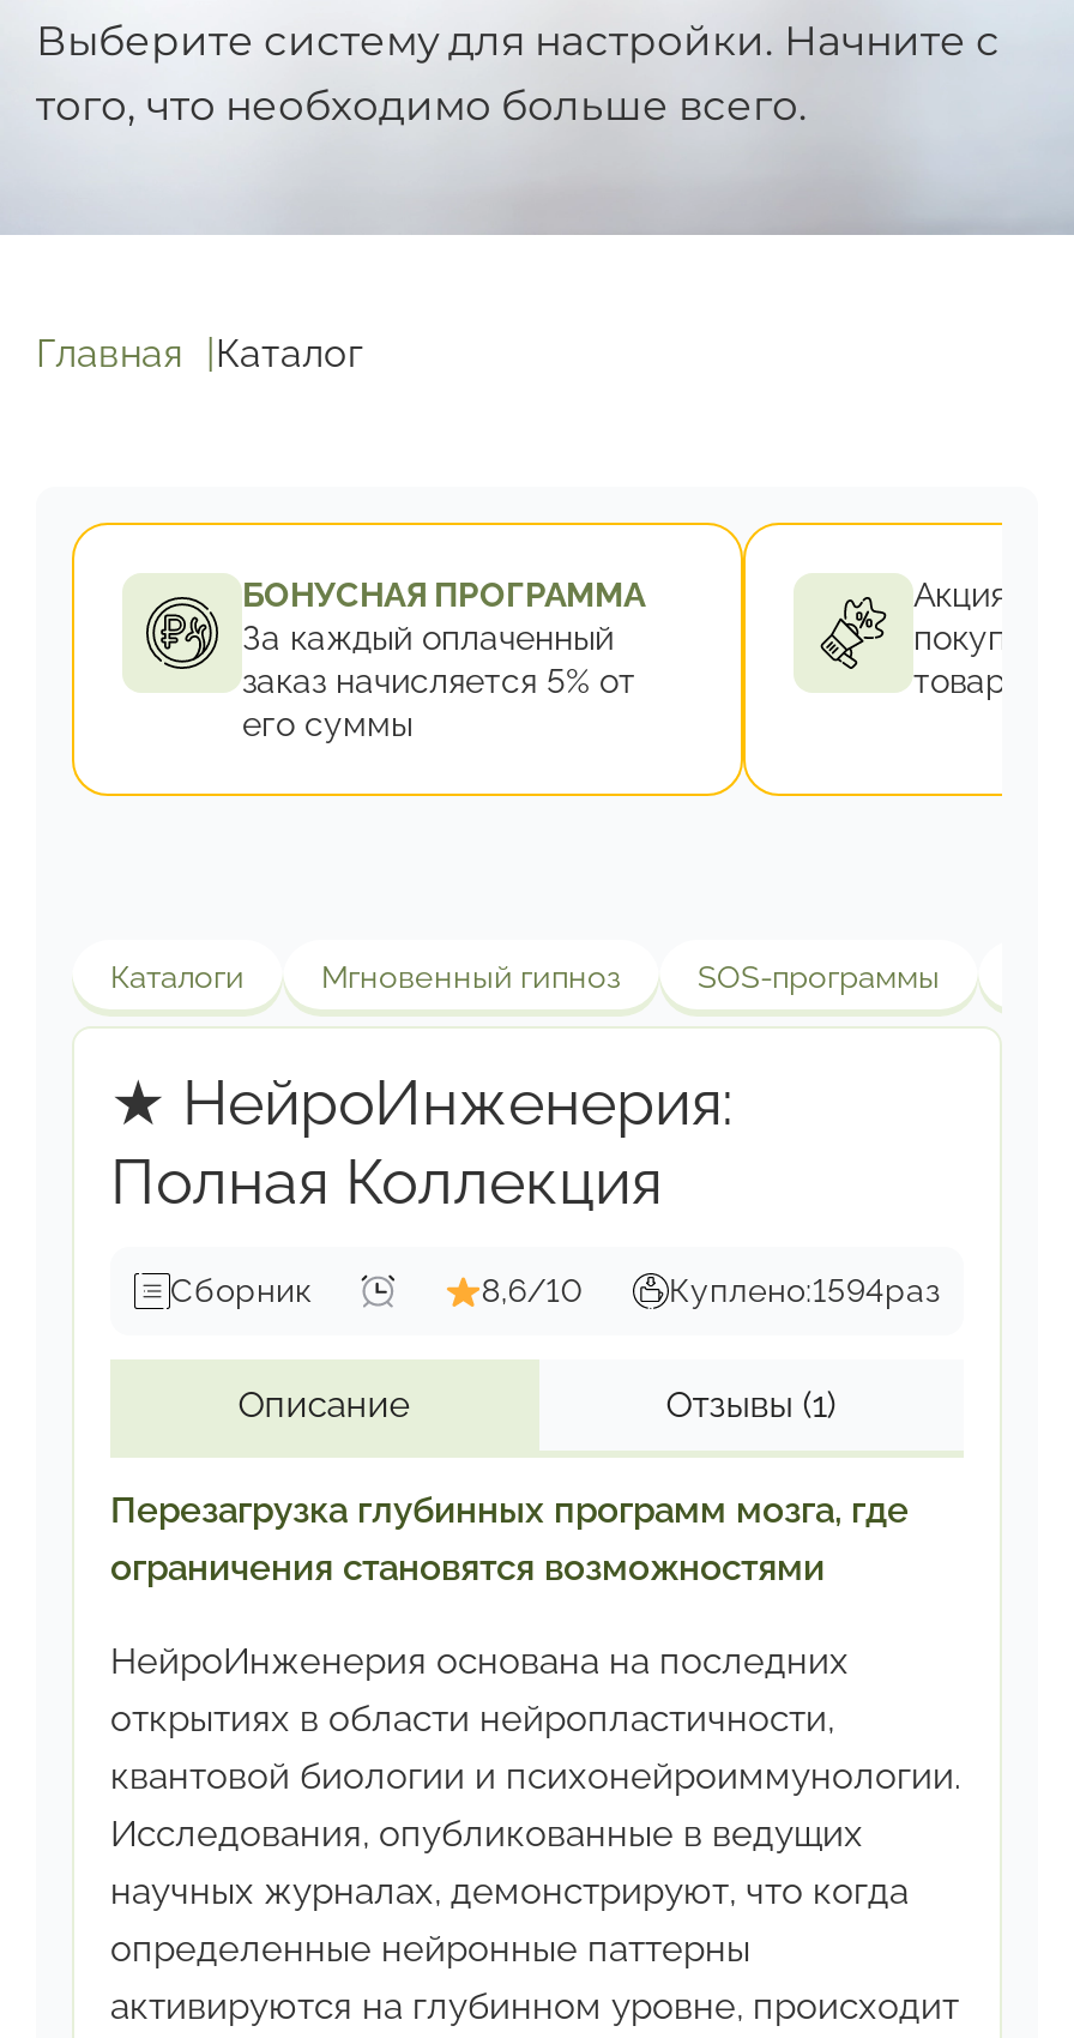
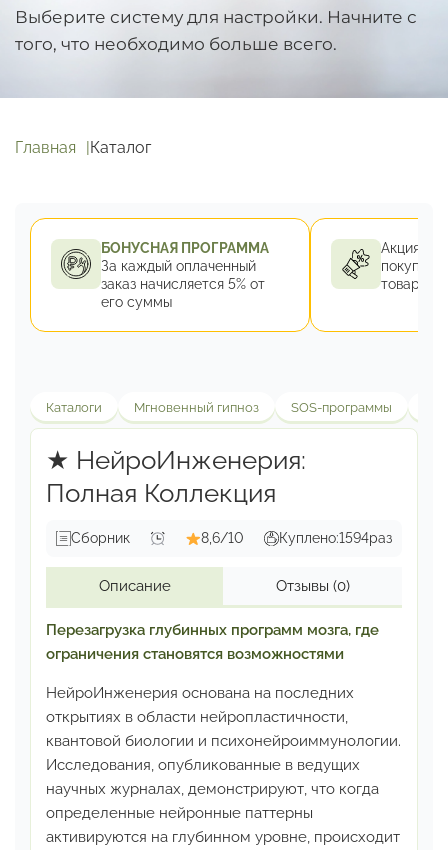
[666,1383,836,1427] Отзывы (1) -> [275,577,349,595] Отзывы (0)

